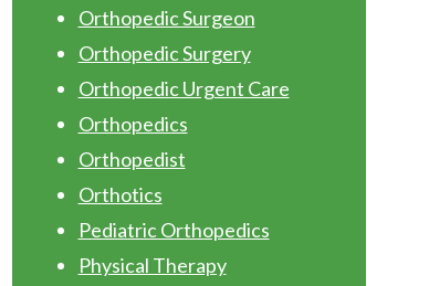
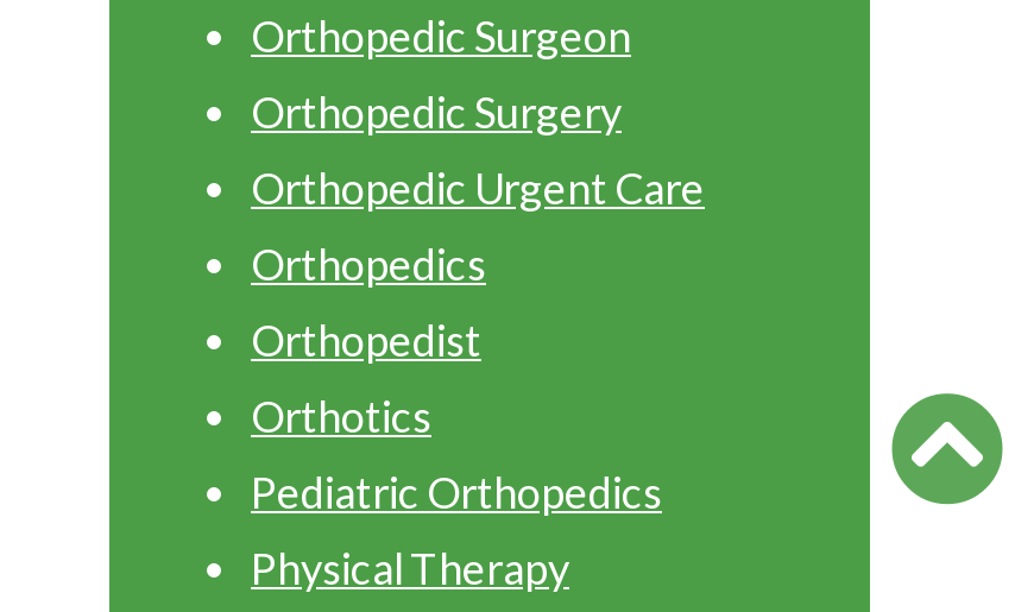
none -> [889,390,1005,506] [image]

